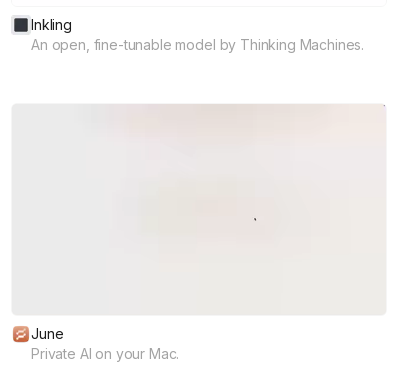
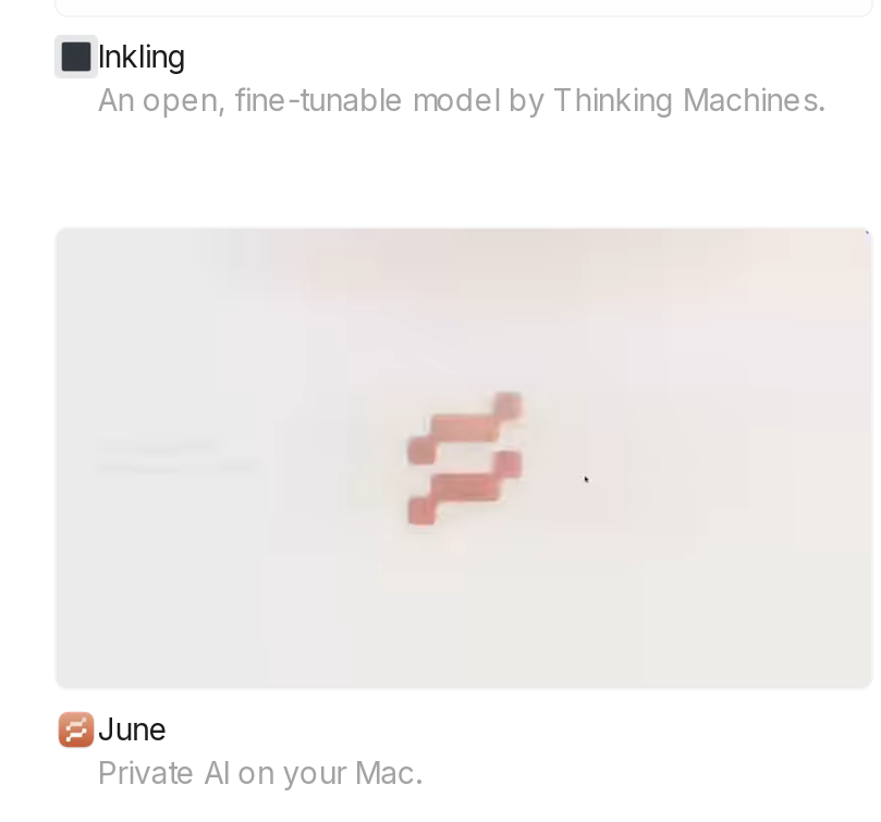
none -> [403,390,527,531] [image]

